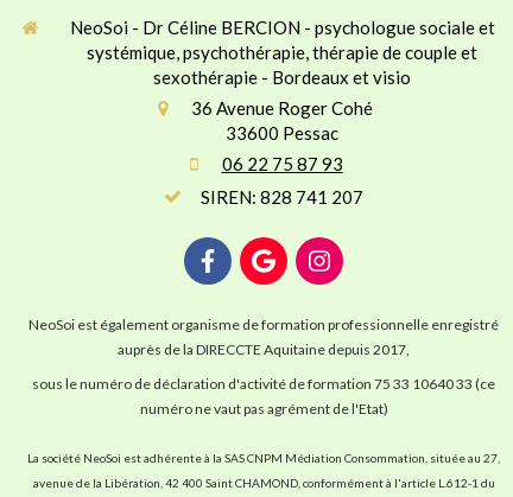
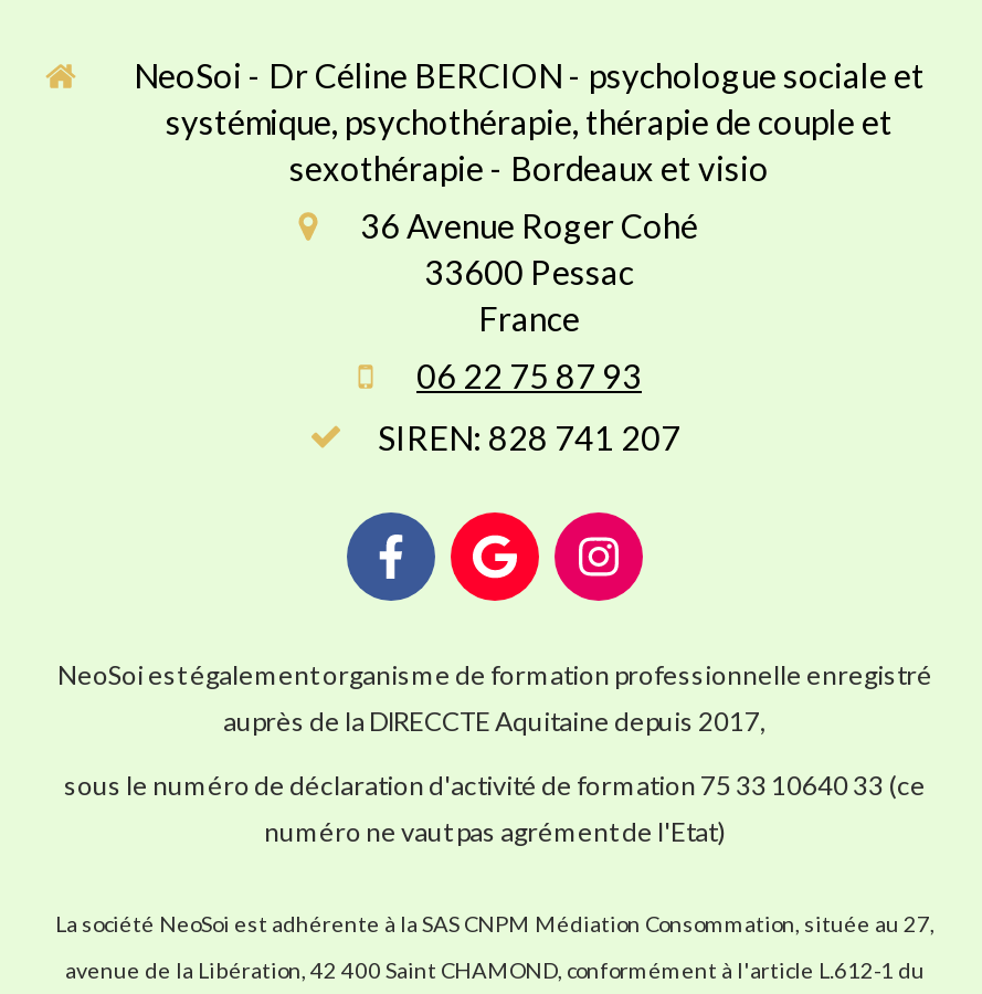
none -> [478,299,580,339] France

